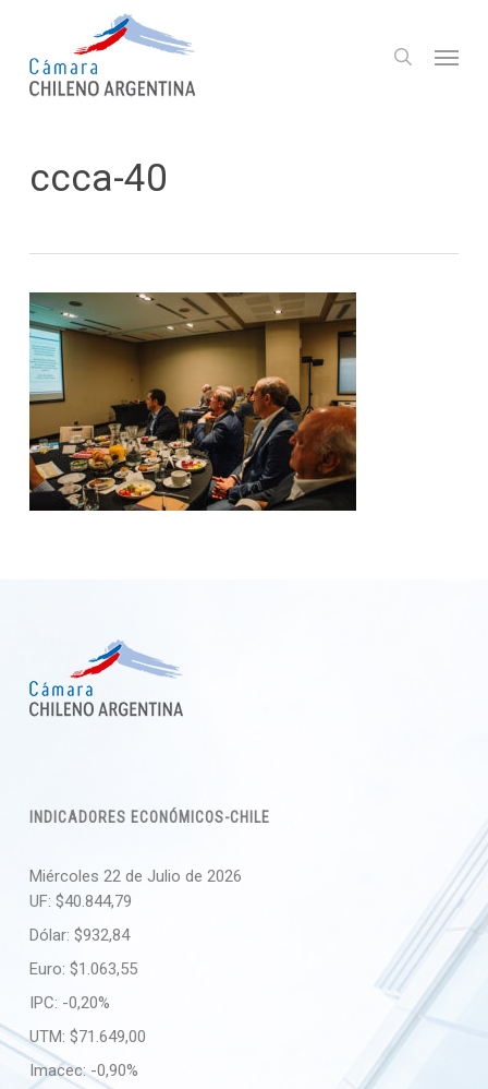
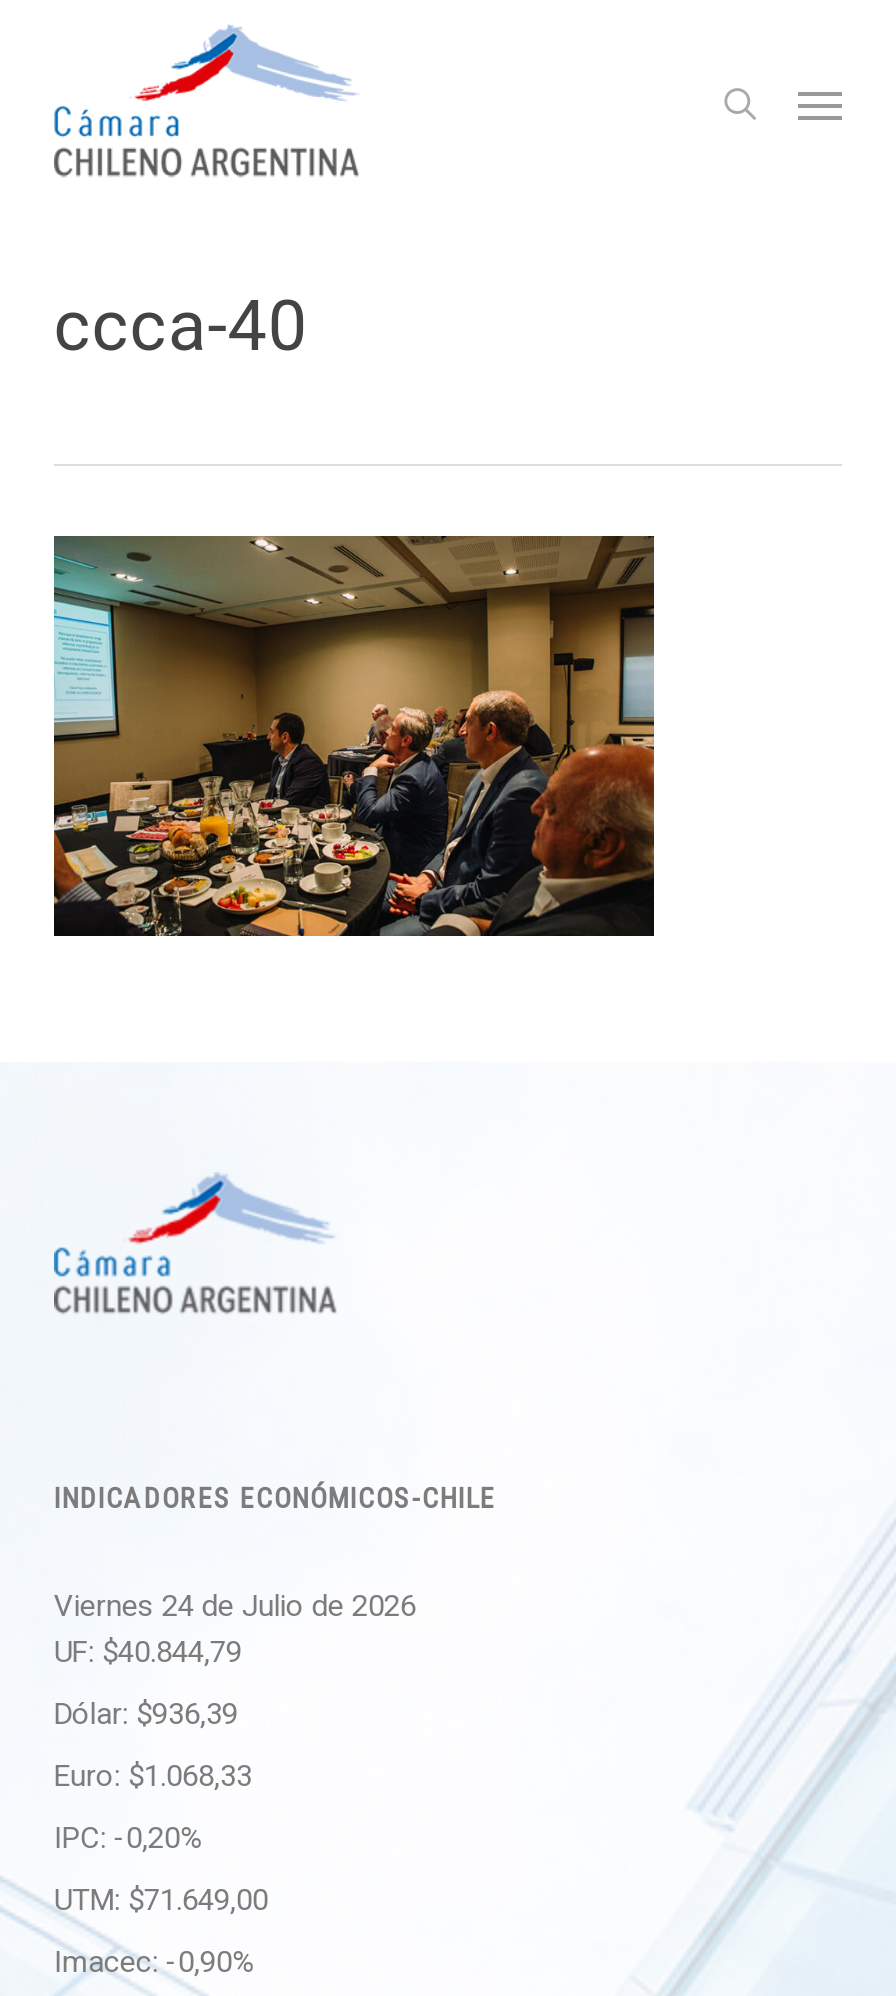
[29,866,242,886] Miércoles 22 de Julio de 2026 -> [54,1588,416,1624] Viernes 24 de Julio de 2026
[29,925,130,945] Dólar: $932,84 -> [54,1696,238,1732] Dólar: $936,39
[29,959,137,979] Euro: $1.063,55 -> [54,1758,252,1794] Euro: $1.068,33

